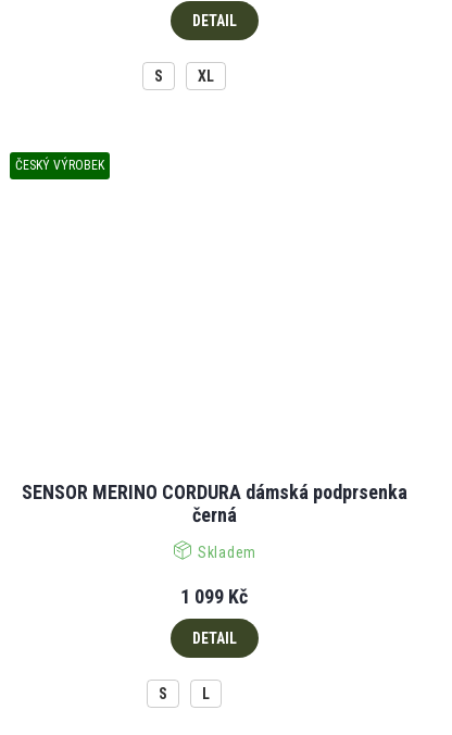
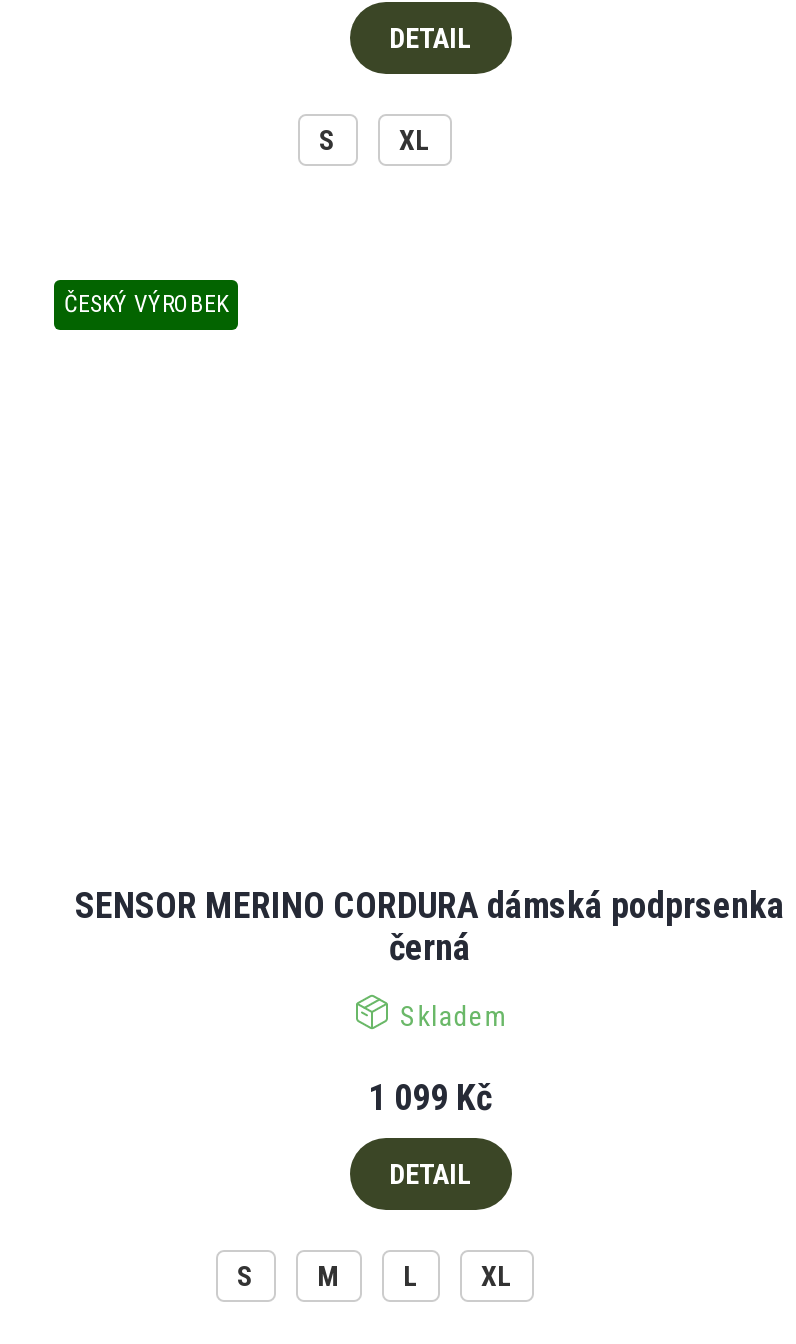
none -> [317,1261,339,1293] M
none -> [481,1261,511,1293] XL

